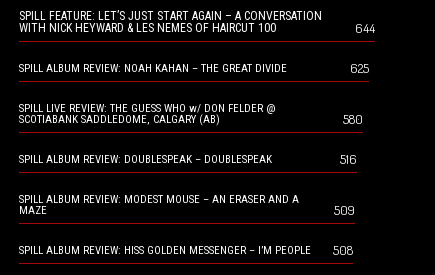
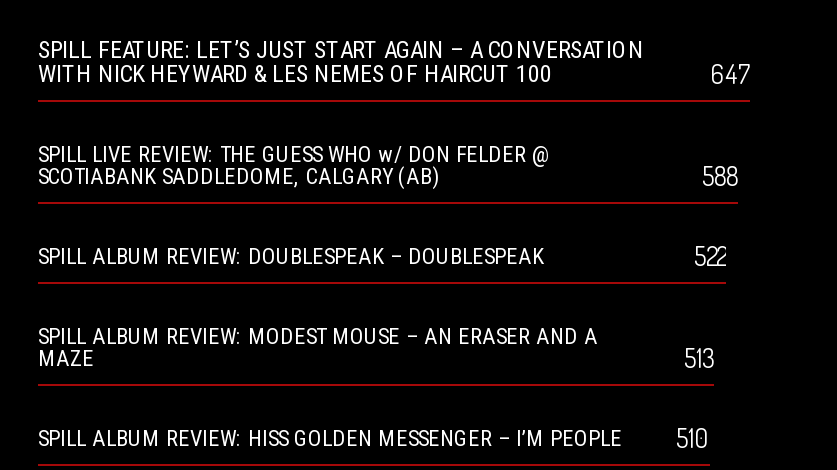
[19,20,375,76] 644 | SPILL ALBUM REVIEW: NOAH KAHAN – THE GREAT DIVIDE | 625 -> [710,57,750,89] 647
[343,111,363,127] 580 -> [702,159,738,191] 588
[340,151,357,167] 516 -> [694,239,726,271] 522
[334,202,355,218] 509 -> [684,341,714,373] 513
[333,242,353,258] 508 -> [676,421,710,453] 510

